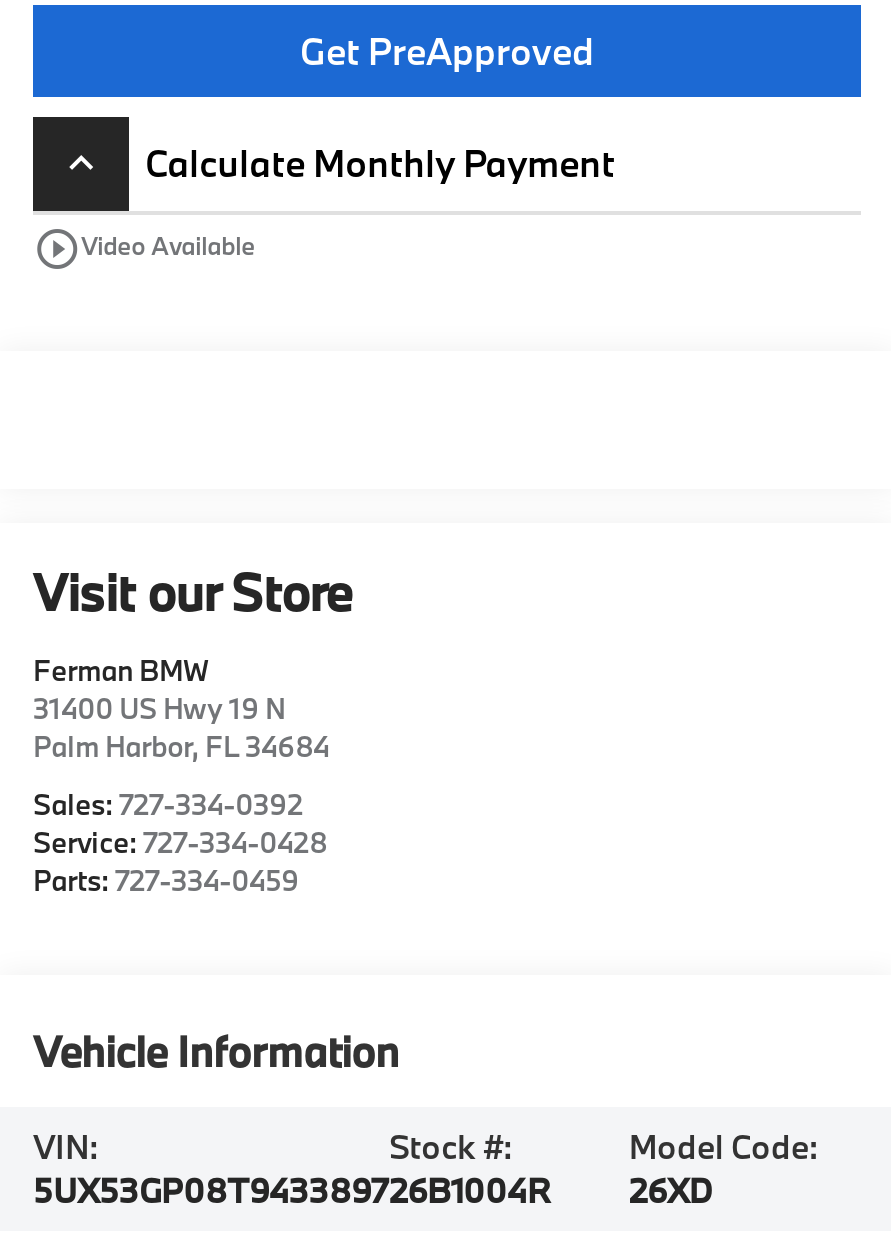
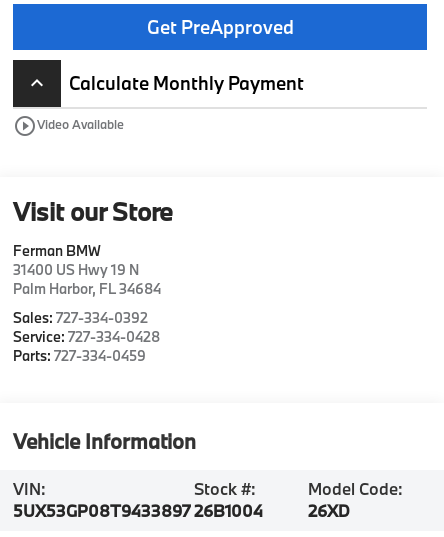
[389,1169,549,1211] 26B1004R -> [194,500,263,521] 26B1004

